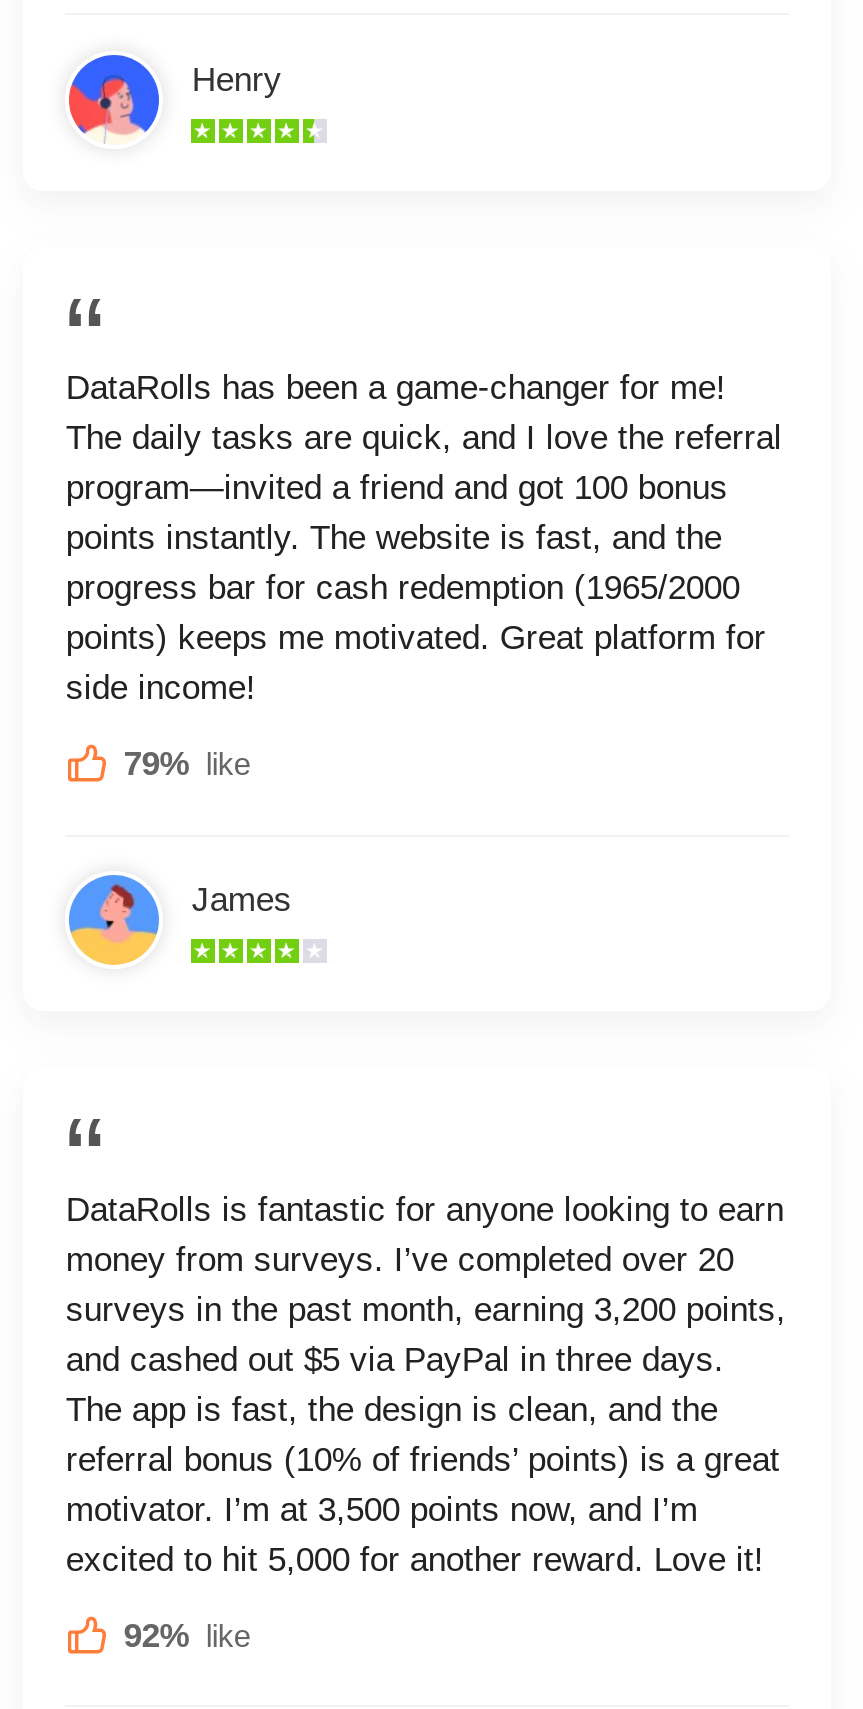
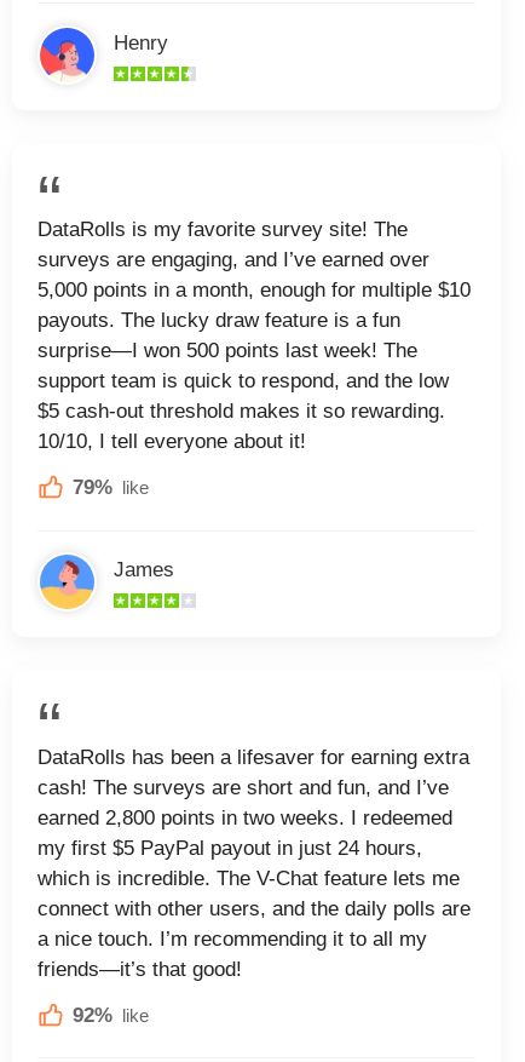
[66,369,782,707] DataRolls has been a game-changer for me! | The daily tasks are quick, and I love the referral | program—invited a friend and got 100 bonus | points instantly. The website is fast, and the | progress bar for cash redemption (1965/2000 | points) keeps me motivated. Great platform for | side income! -> [38,218,471,453] DataRolls is my favorite survey site! The | surveys are engaging, and I’ve earned over | 5,000 points in a month, enough for multiple $10 | payouts. The lucky draw feature is a fun | surprise—I won 500 points last week! The | support team is quick to respond, and the low | $5 cash-out threshold makes it so rewarding. | 10/10, I tell everyone about it!
[66,1190,786,1578] DataRolls is fantastic for anyone looking to earn | money from surveys. I’ve completed over 20 | surveys in the past month, earning 3,200 points, | and cashed out $5 via PayPal in three days. | The app is fast, the design is clean, and the | referral bonus (10% of friends’ points) is a great | motivator. I’m at 3,500 points now, and I’m | excited to hit 5,000 for another reward. Love it! -> [38,746,471,981] DataRolls has been a lifesaver for earning extra | cash! The surveys are short and fun, and I’ve | earned 2,800 points in two weeks. I redeemed | my first $5 PayPal payout in just 24 hours, | which is incredible. The V-Chat feature lets me | connect with other users, and the daily polls are | a nice touch. I’m recommending it to all my | friends—it’s that good!

